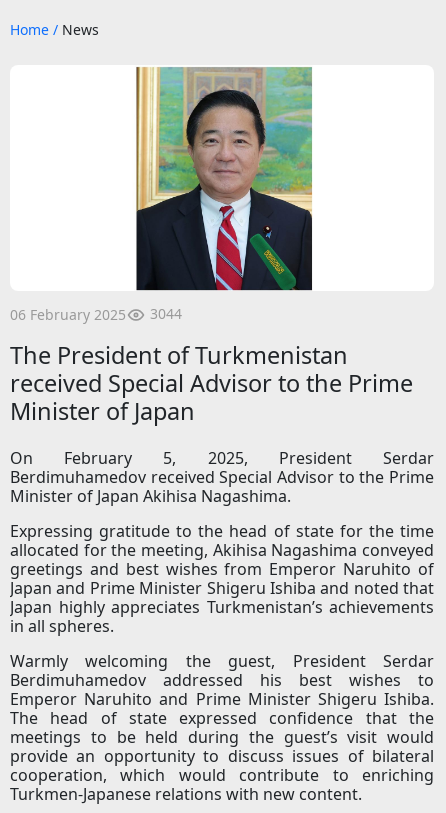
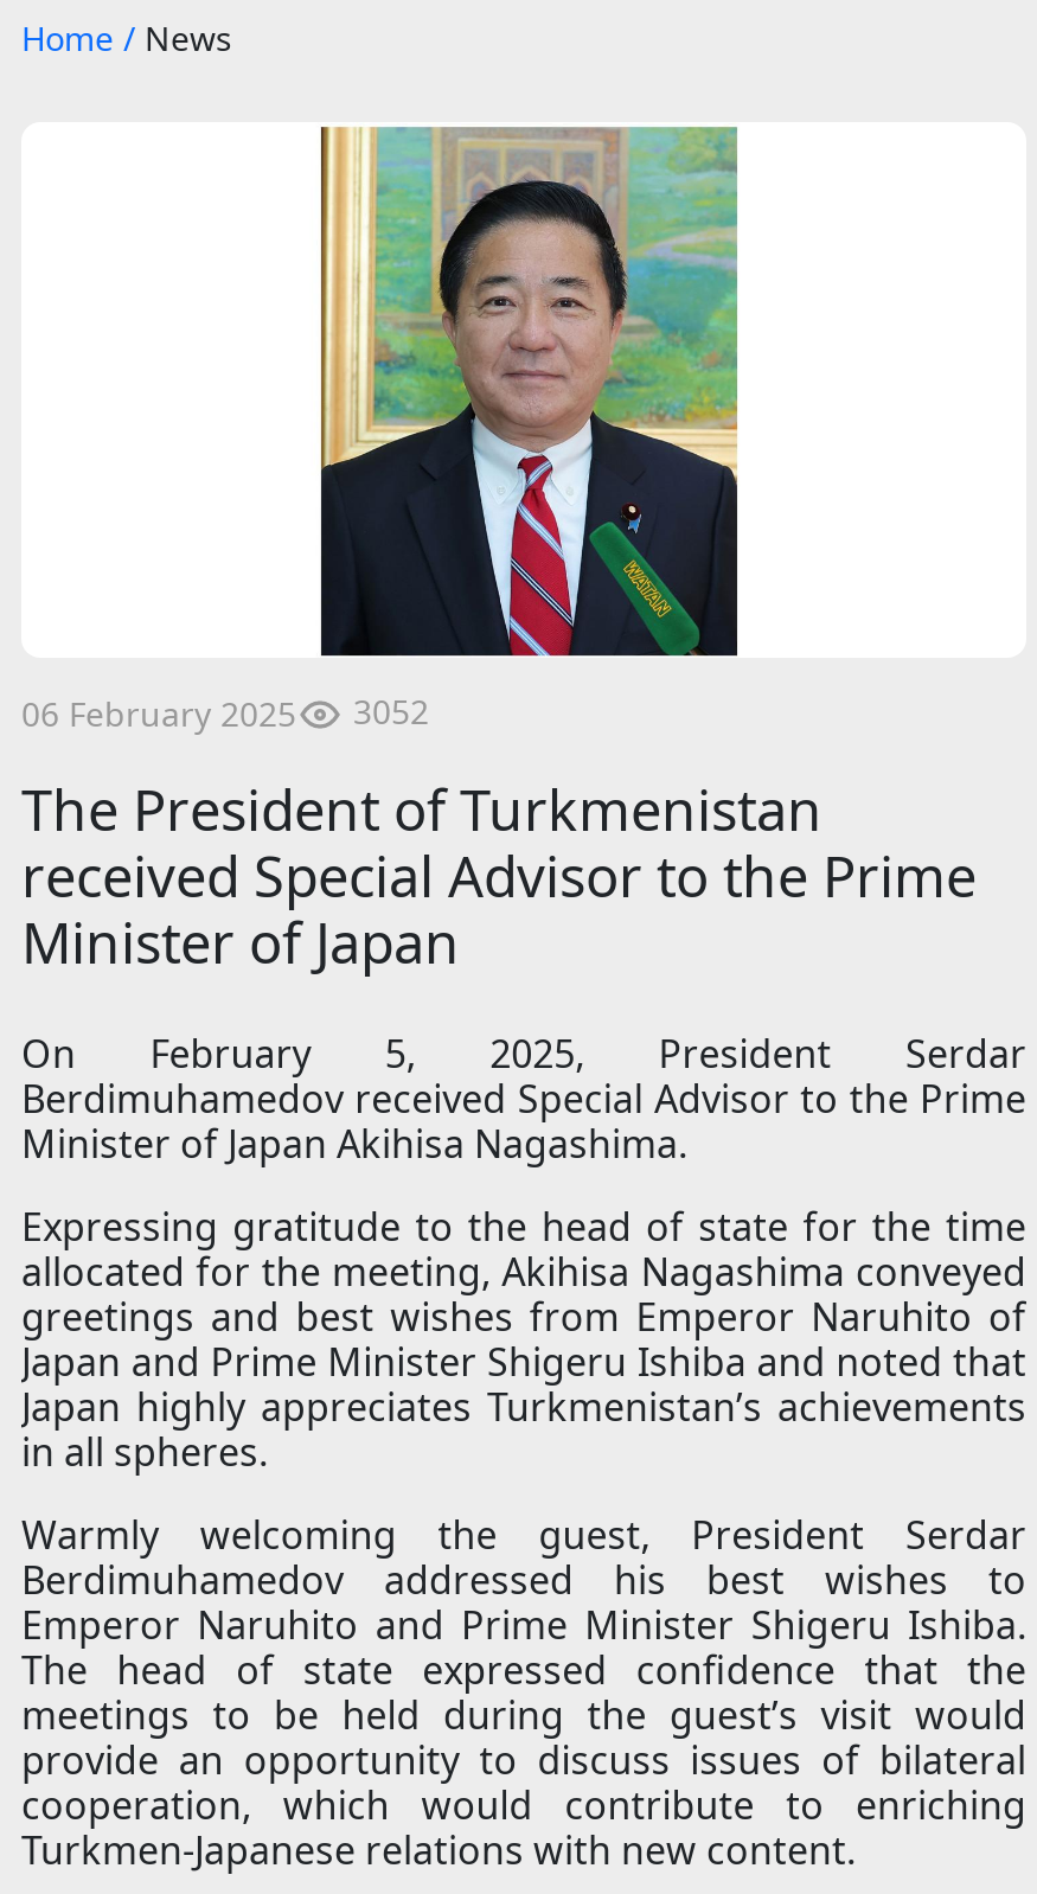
[10,304,182,324] 06 February 2025 3044 -> [21,689,429,736] 06 February 2025 3052

